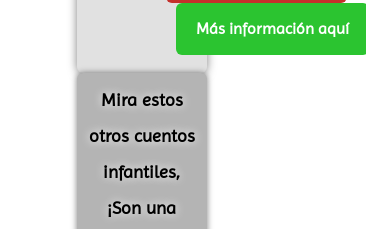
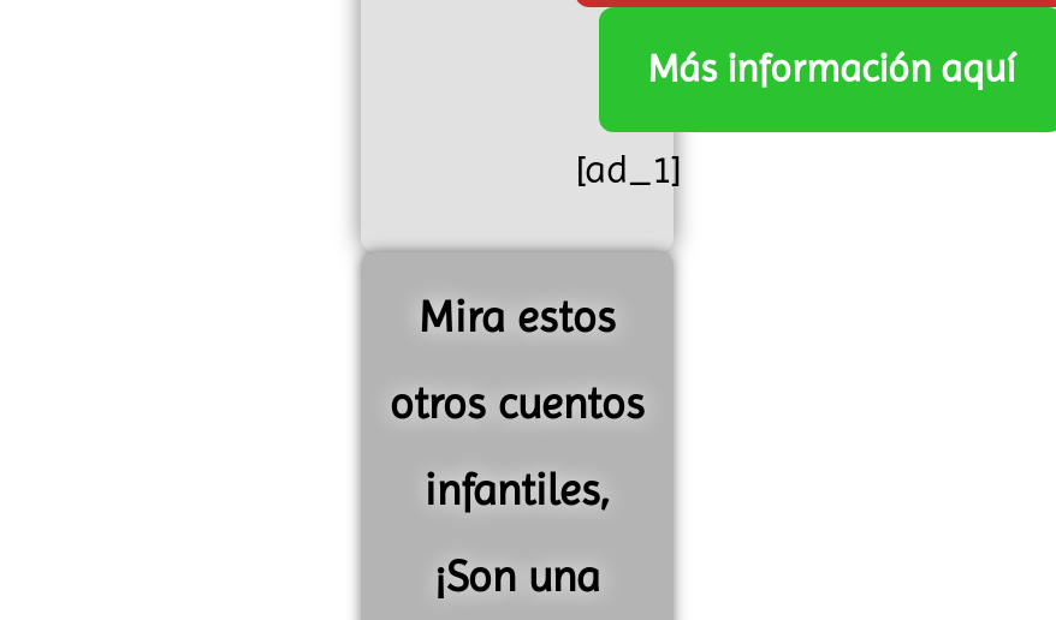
none -> [575,147,681,193] [ad_1]

